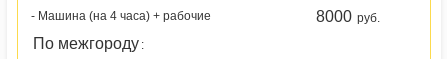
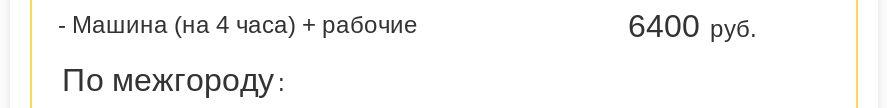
[316,8,380,25] 8000 руб. -> [628,10,756,44] 6400 руб.

